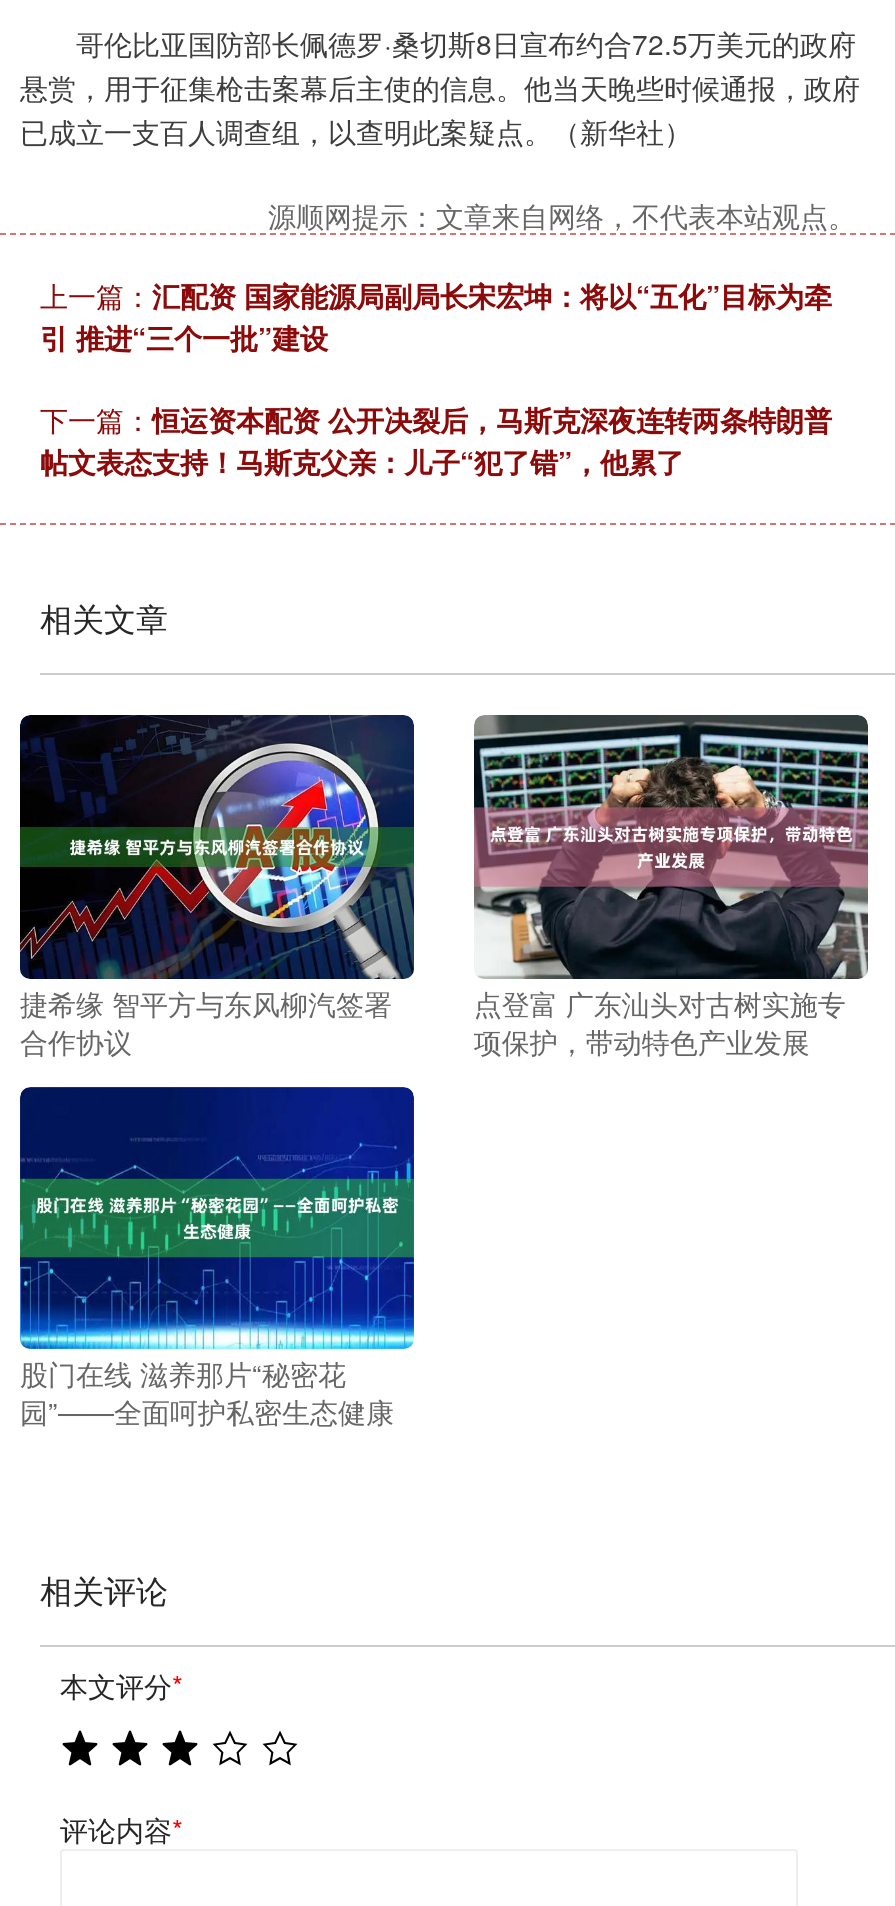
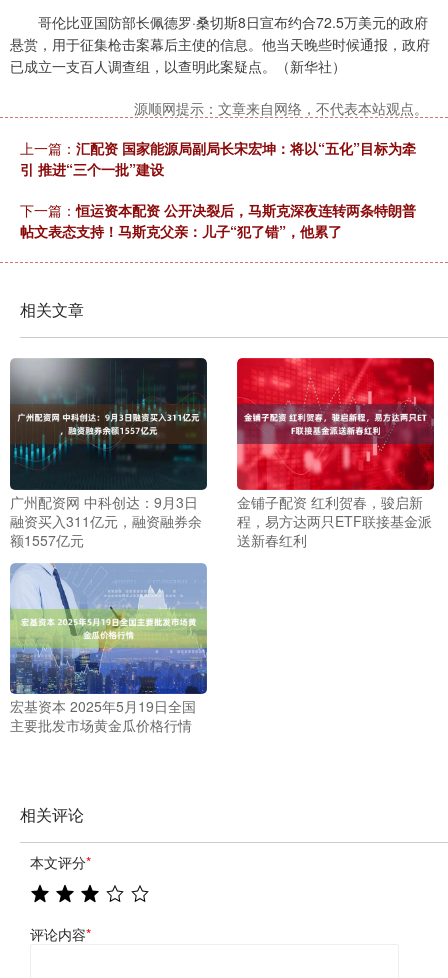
[20,715,414,1060] [image] | 捷希缘 智平方与东风柳汽签署 | 合作协议 -> [9,358,207,550] [image] | 广州配资网 中科创达：9月3日 | 融资买入311亿元，融资融券余 | 额1557亿元
[472,713,870,1060] [image] | 点登富 广东汕头对古树实施专 | 项保护，带动特色产业发展 -> [236,357,435,550] [image] | 金铺子配资 红利贺春，骏启新 | 程，易方达两只ETF联接基金派 | 送新春红利
[18,1087,416,1431] [image] | 股门在线 滋养那片“秘密花 | 园”——全面呵护私密生态健康 -> [10,563,208,735] [image] | 宏基资本 2025年5月19日全国 | 主要批发市场黄金瓜价格行情

